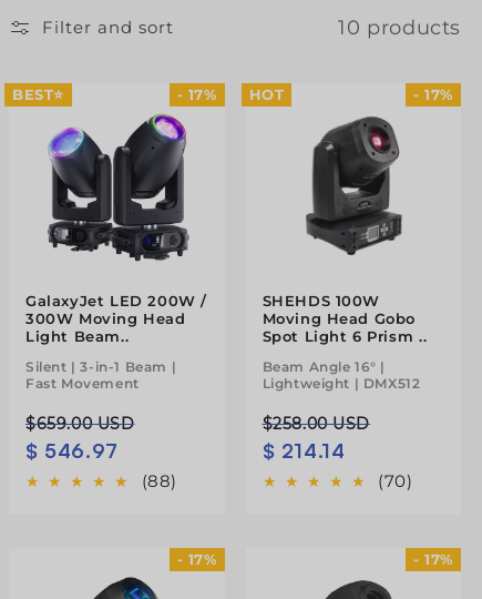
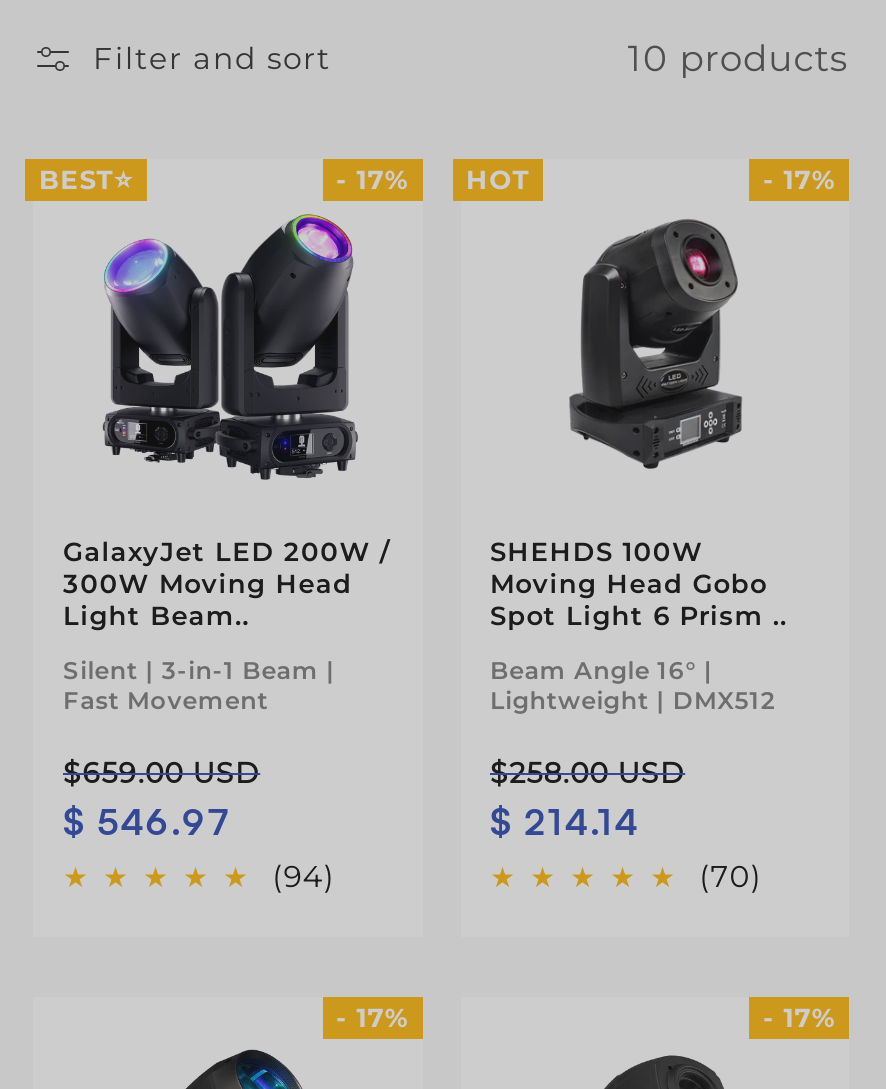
[141,470,177,491] (88) -> [272,856,335,894] (94)

